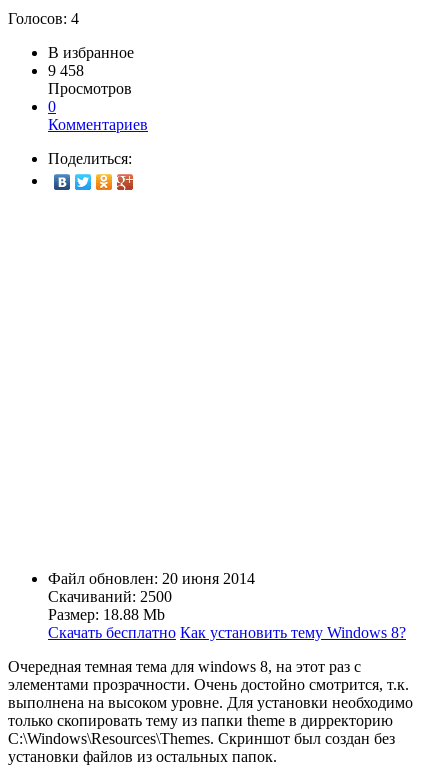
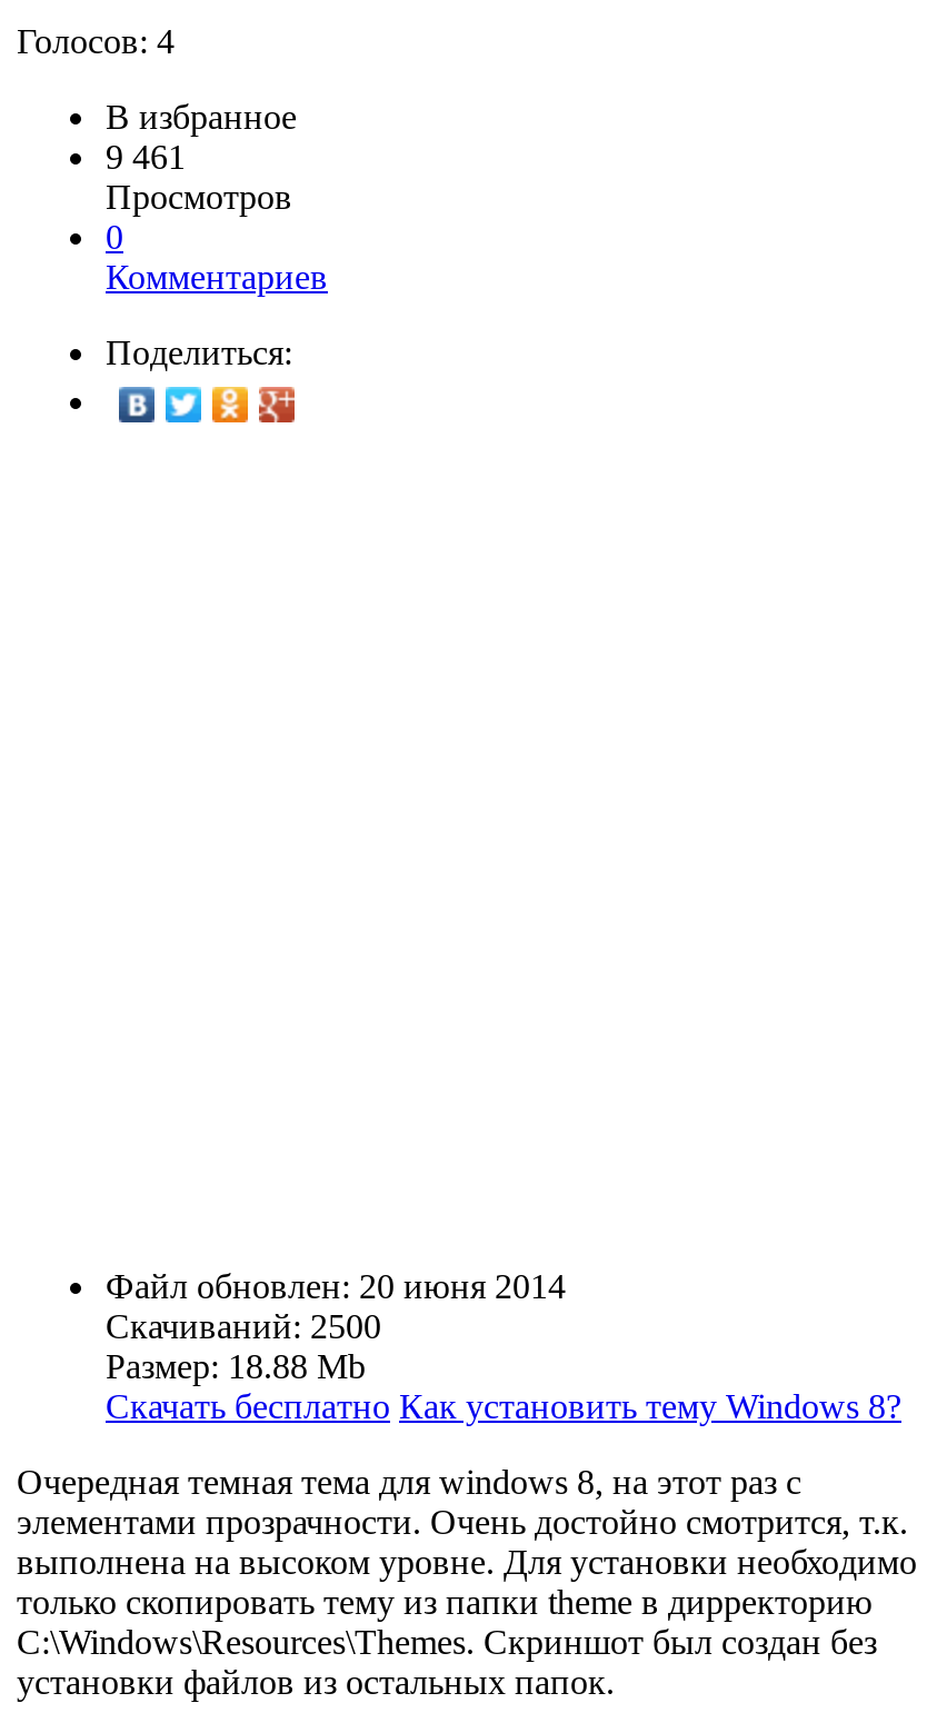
[48,62,84,79] 9 458 -> [106,139,186,177] 9 461

